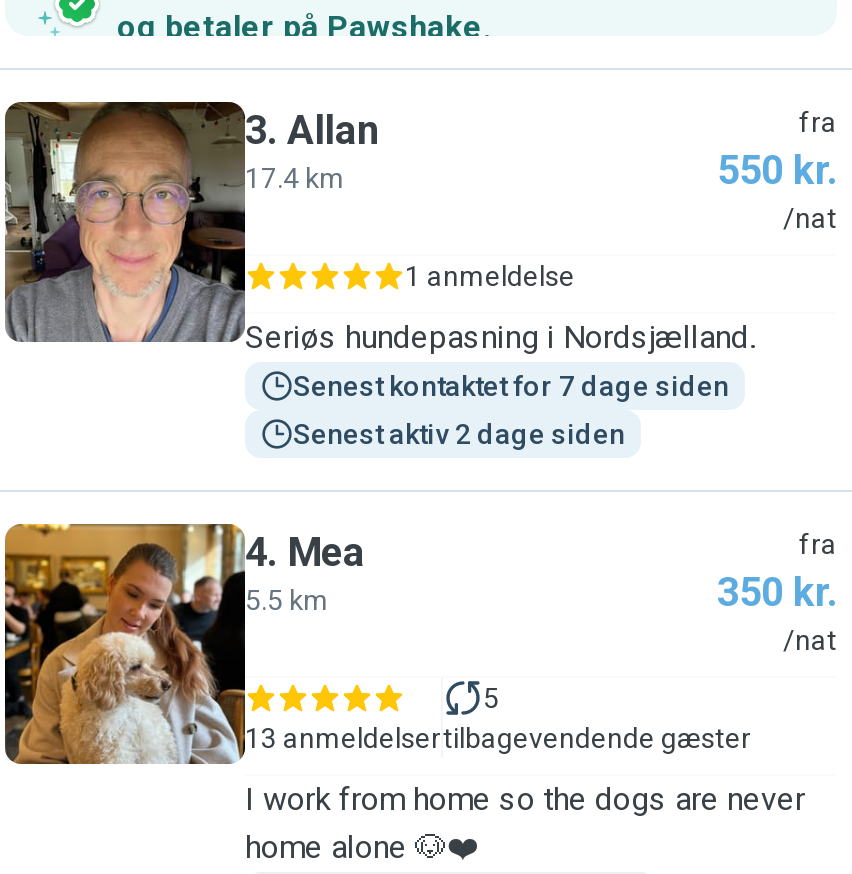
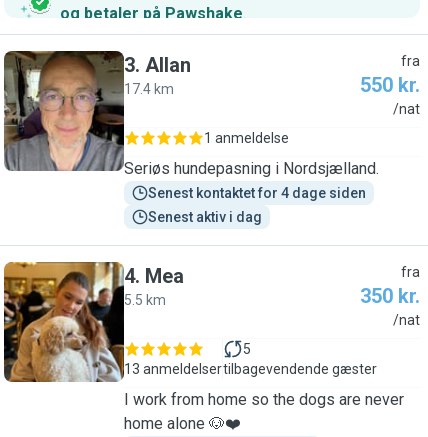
[293,370,729,402] Senest kontaktet for 7 dage siden -> [148,185,366,201] Senest kontaktet for 4 dage siden
[293,418,625,450] Senest aktiv 2 dage siden -> [148,209,262,225] Senest aktiv i dag

